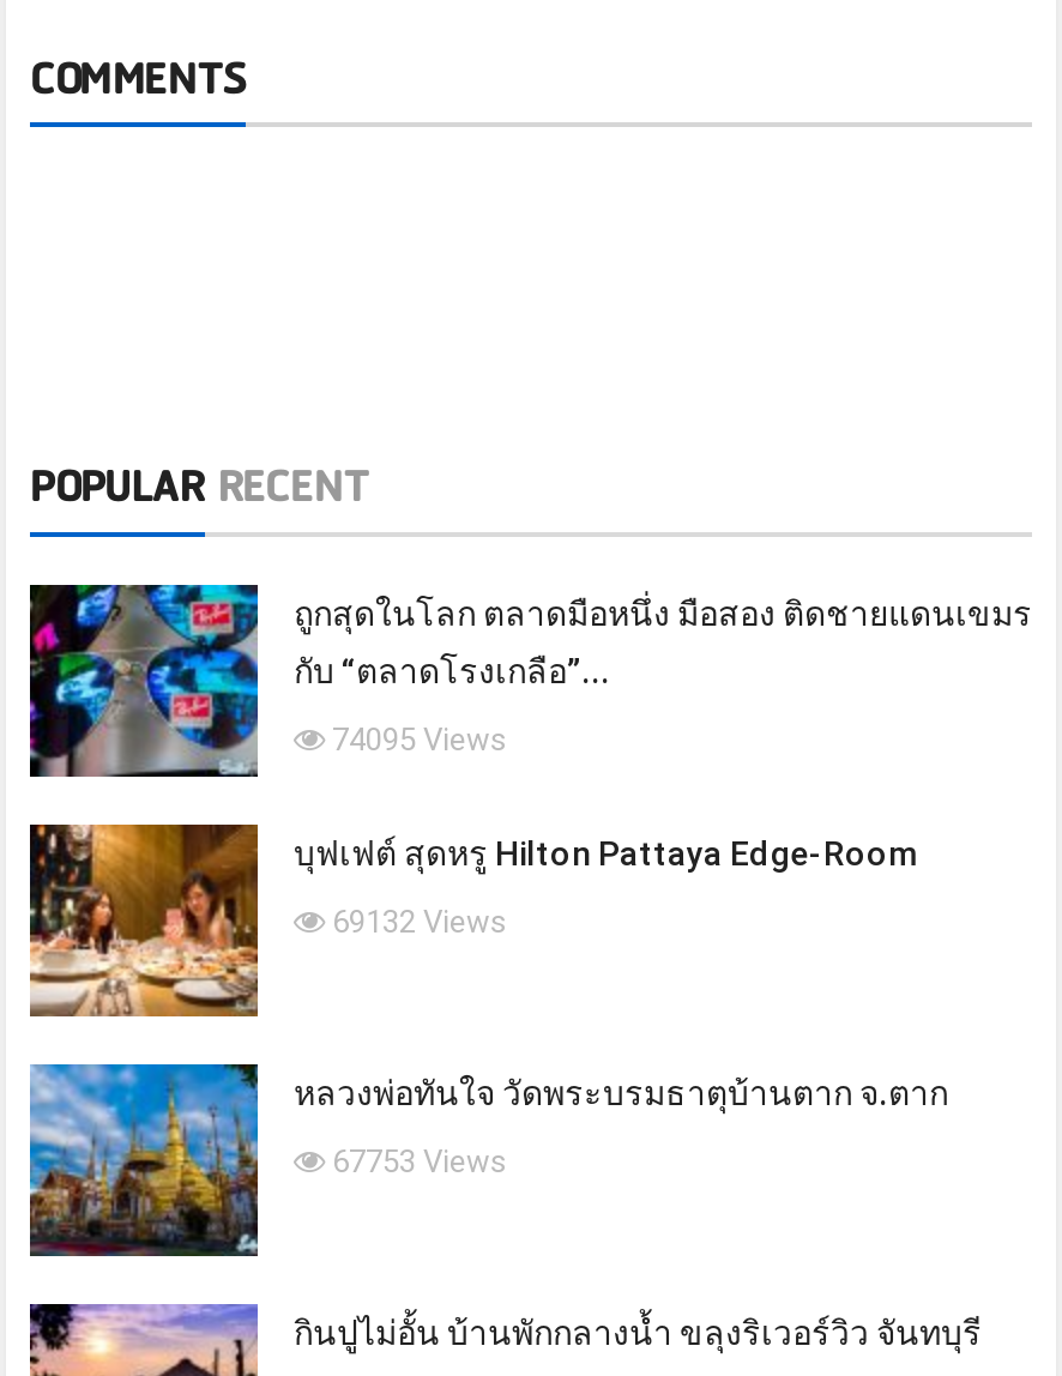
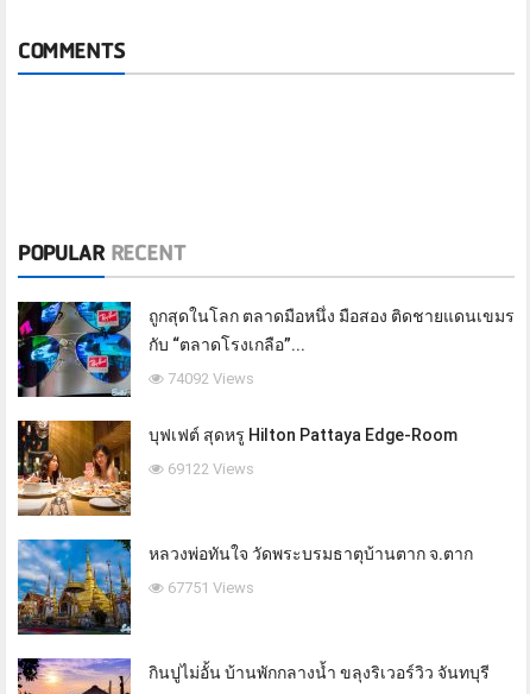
[325,721,507,757] 74095 Views -> [164,369,254,387] 74092 Views
[325,903,507,939] 69132 Views -> [164,459,254,477] 69122 Views
[325,1143,507,1178] 67753 Views -> [164,578,254,596] 67751 Views

